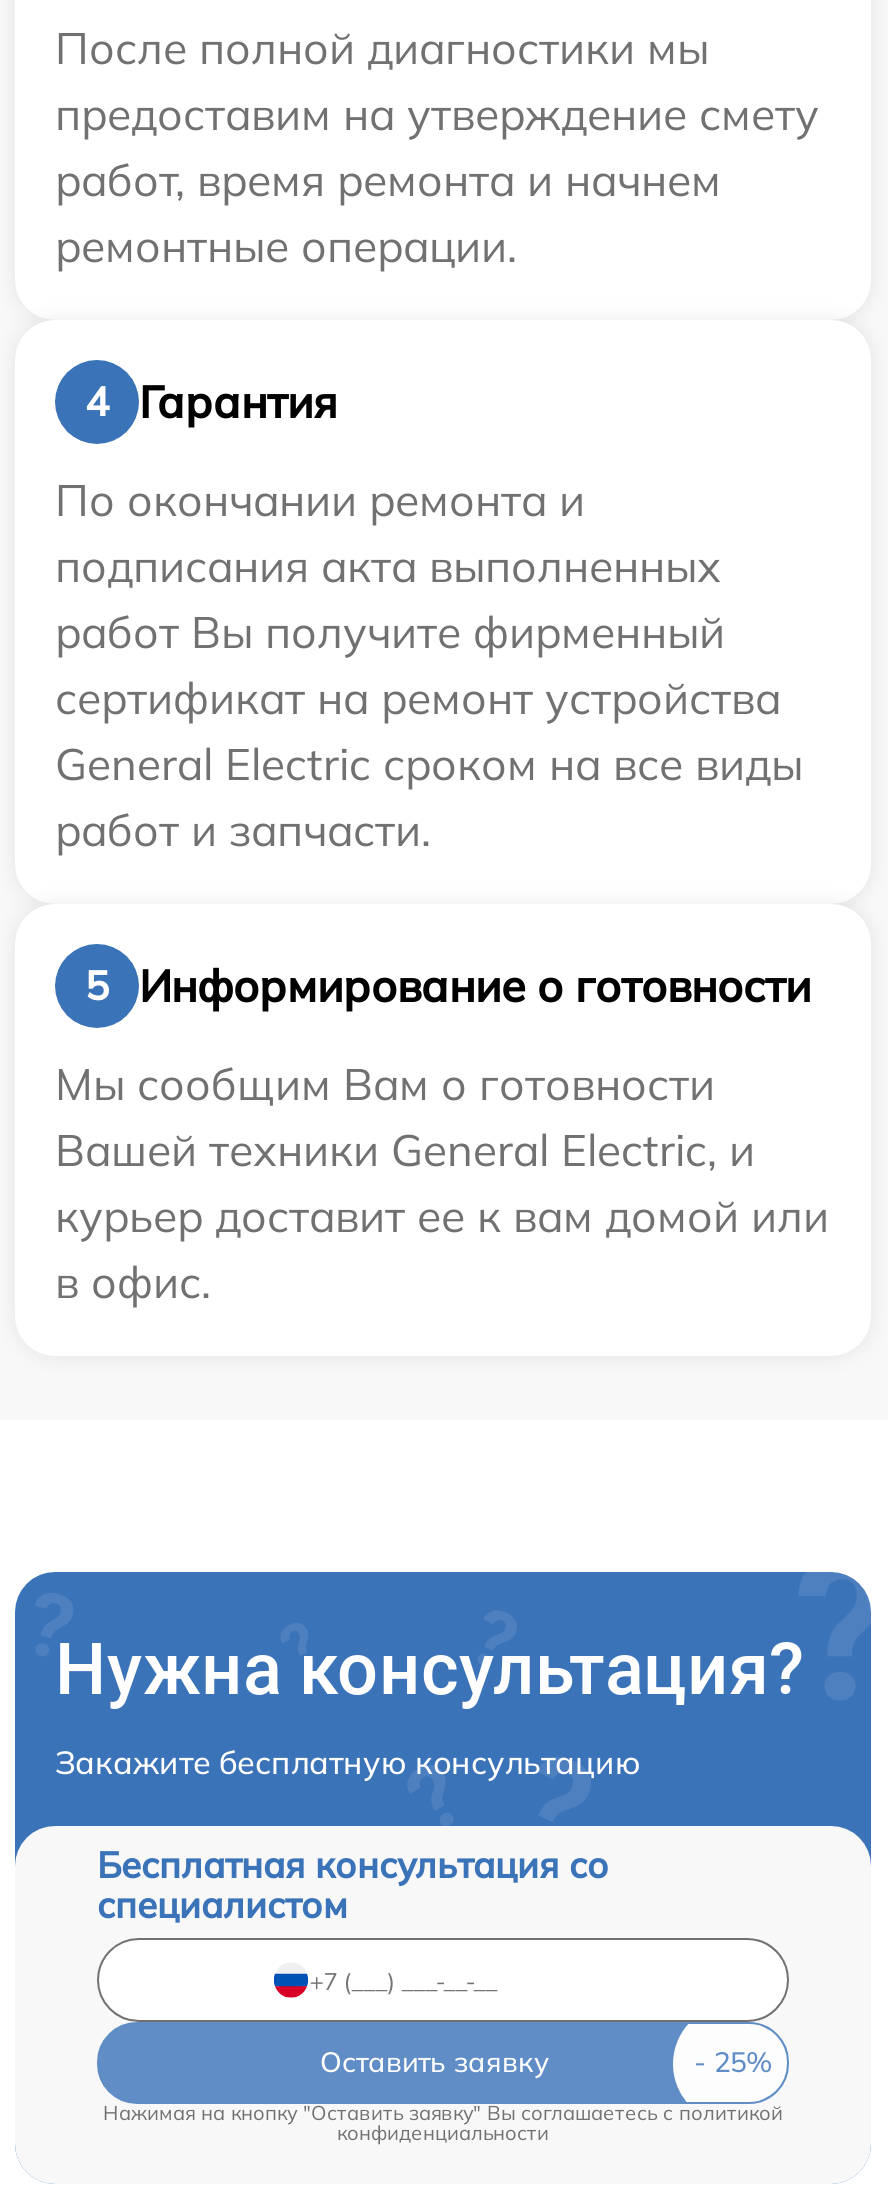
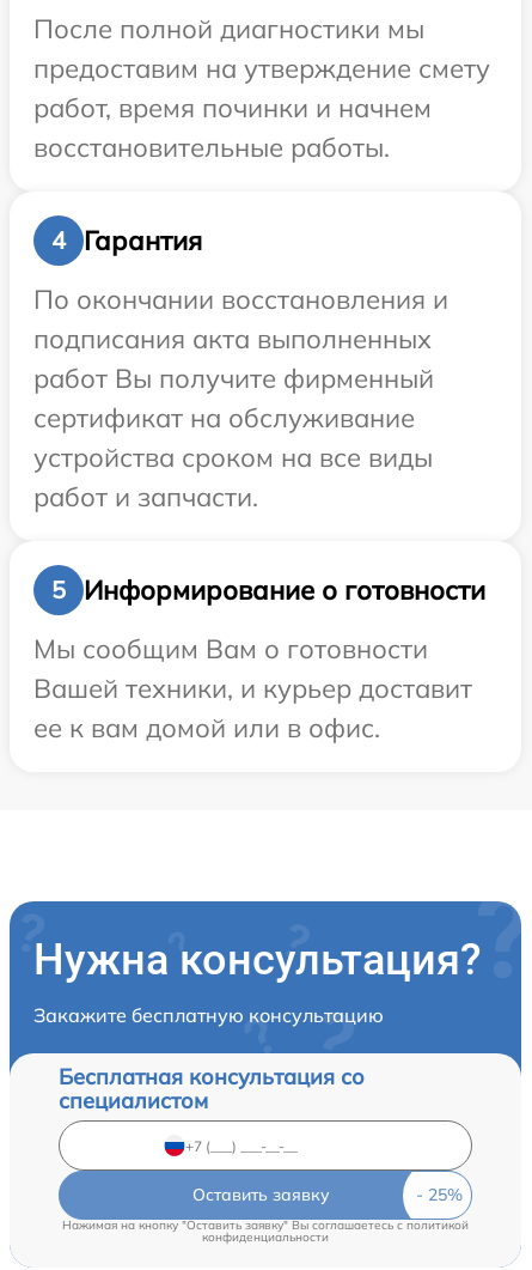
[55,152,721,274] работ, время ремонта и начнем | ремонтные операции. -> [33,91,432,164] работ, время починки и начнем | восстановительные работы.
[55,472,585,528] По окончании ремонта и -> [33,282,448,316] По окончании восстановления и
[55,670,803,792] сертификат на ремонт устройства | General Electric сроком на все виды -> [33,401,433,474] сертификат на обслуживание | устройства сроком на все виды
[55,1122,829,1310] Вашей техники General Electric, и | курьер доставит ее к вам домой или | в офис. -> [33,672,472,745] Вашей техники, и курьер доставит | ее к вам домой или в офис.

